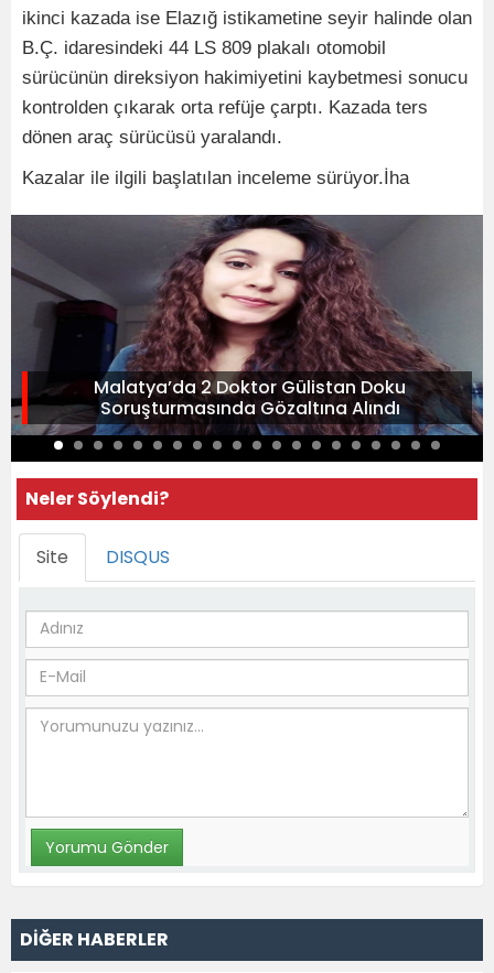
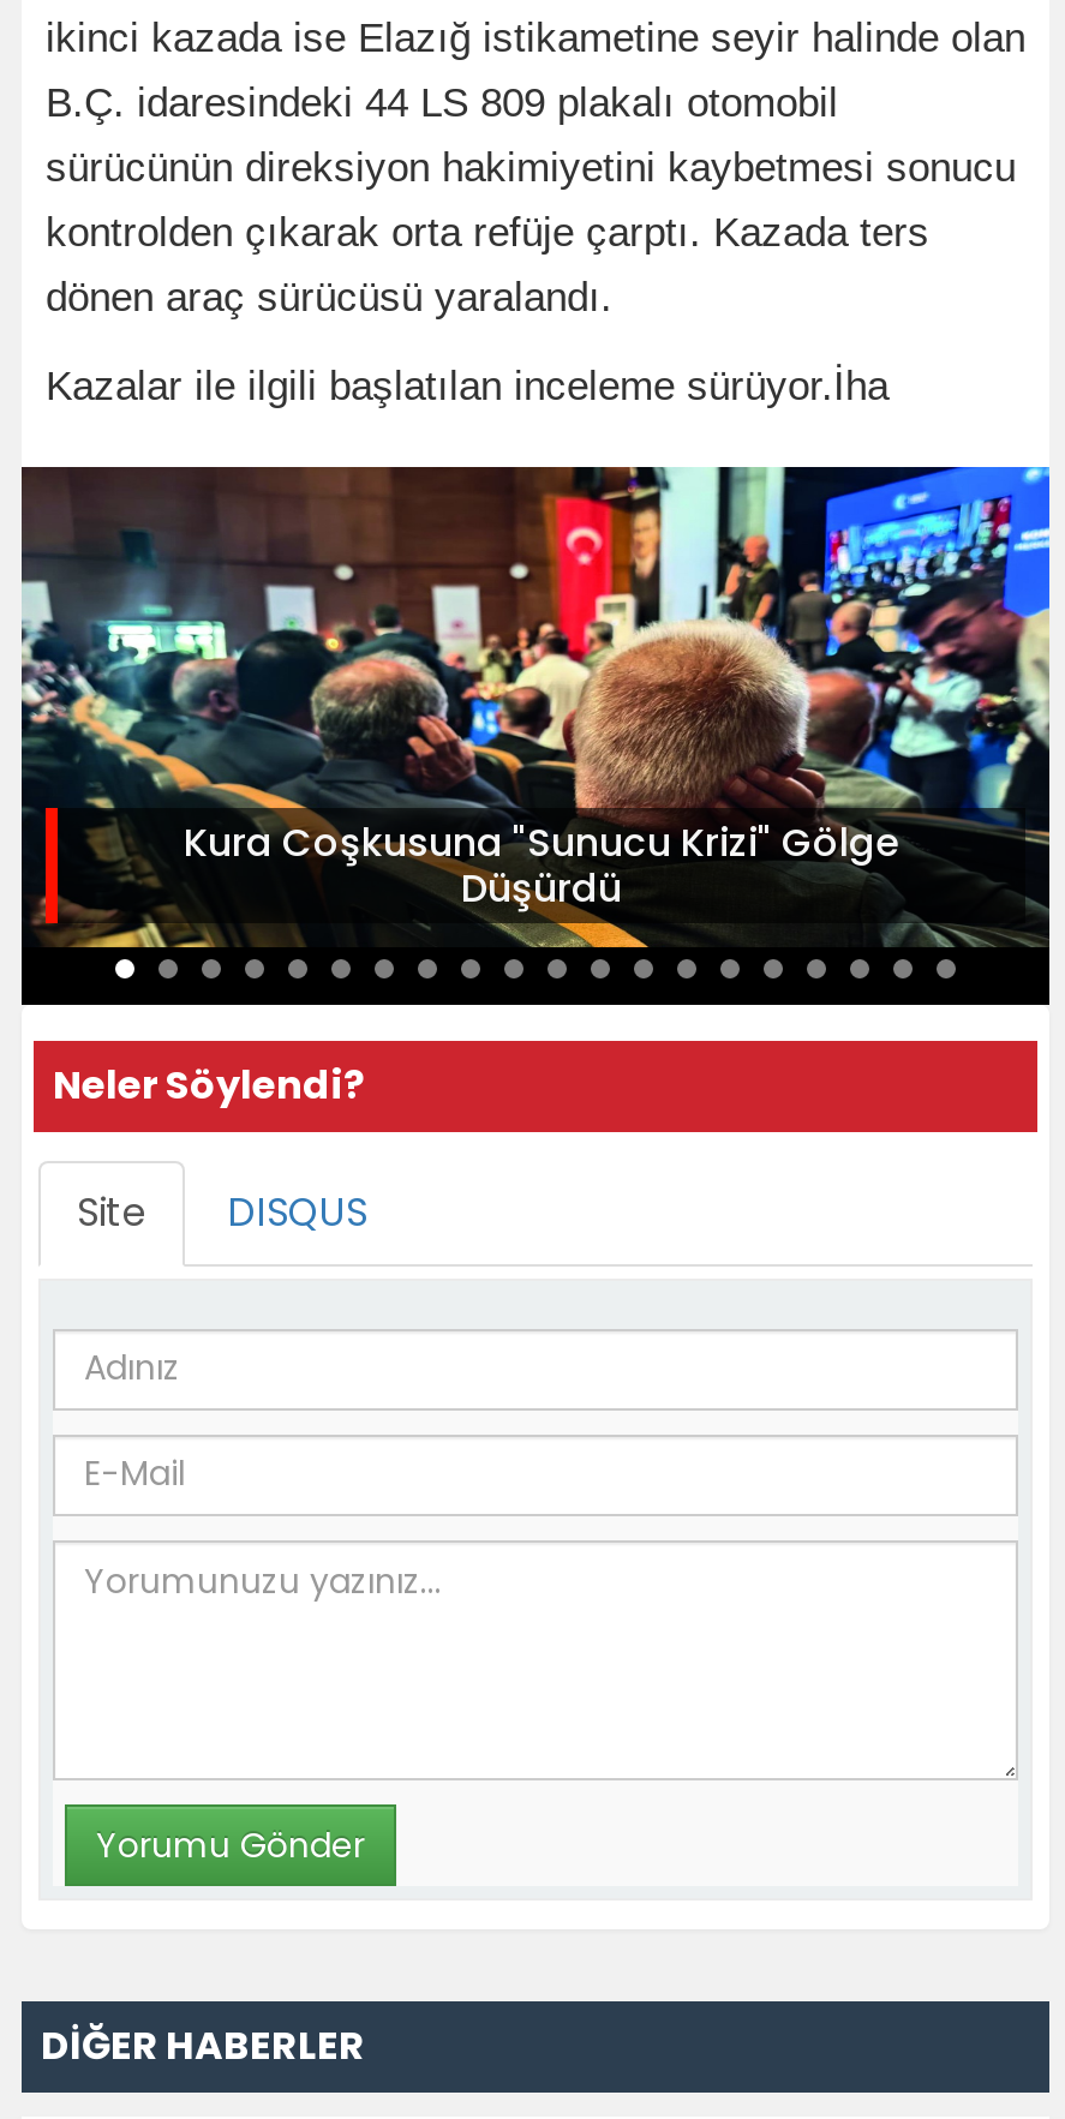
[10,214,484,436] [image] | Malatya’da 2 Doktor Gülistan Doku | Soruşturmasında Gözaltına Alındı -> [22,465,1052,950] [image] | Kura Coşkusuna "Sunucu Krizi" Gölge | Düşürdü

